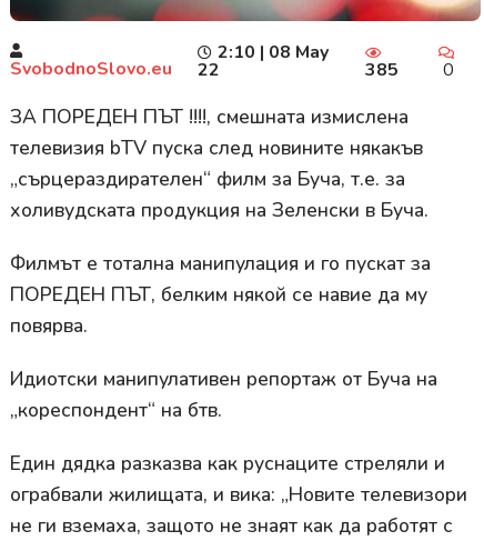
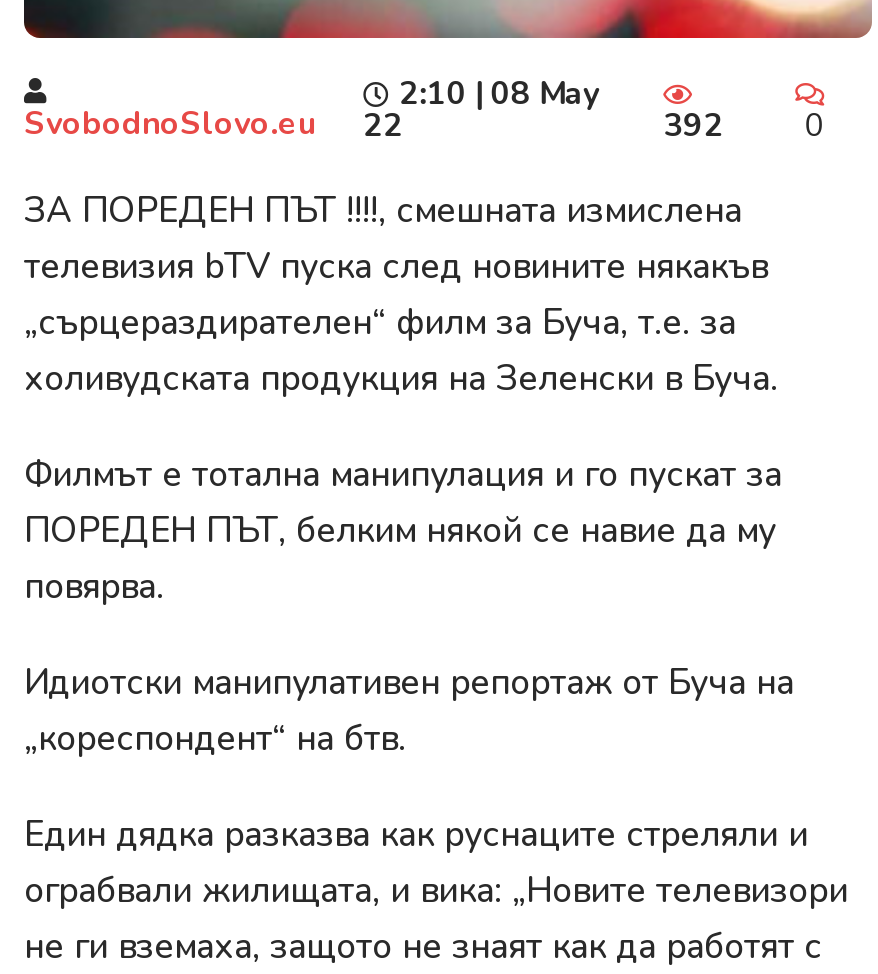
[365,57,454,82] 385 0 -> [663,103,824,147] 392 0

